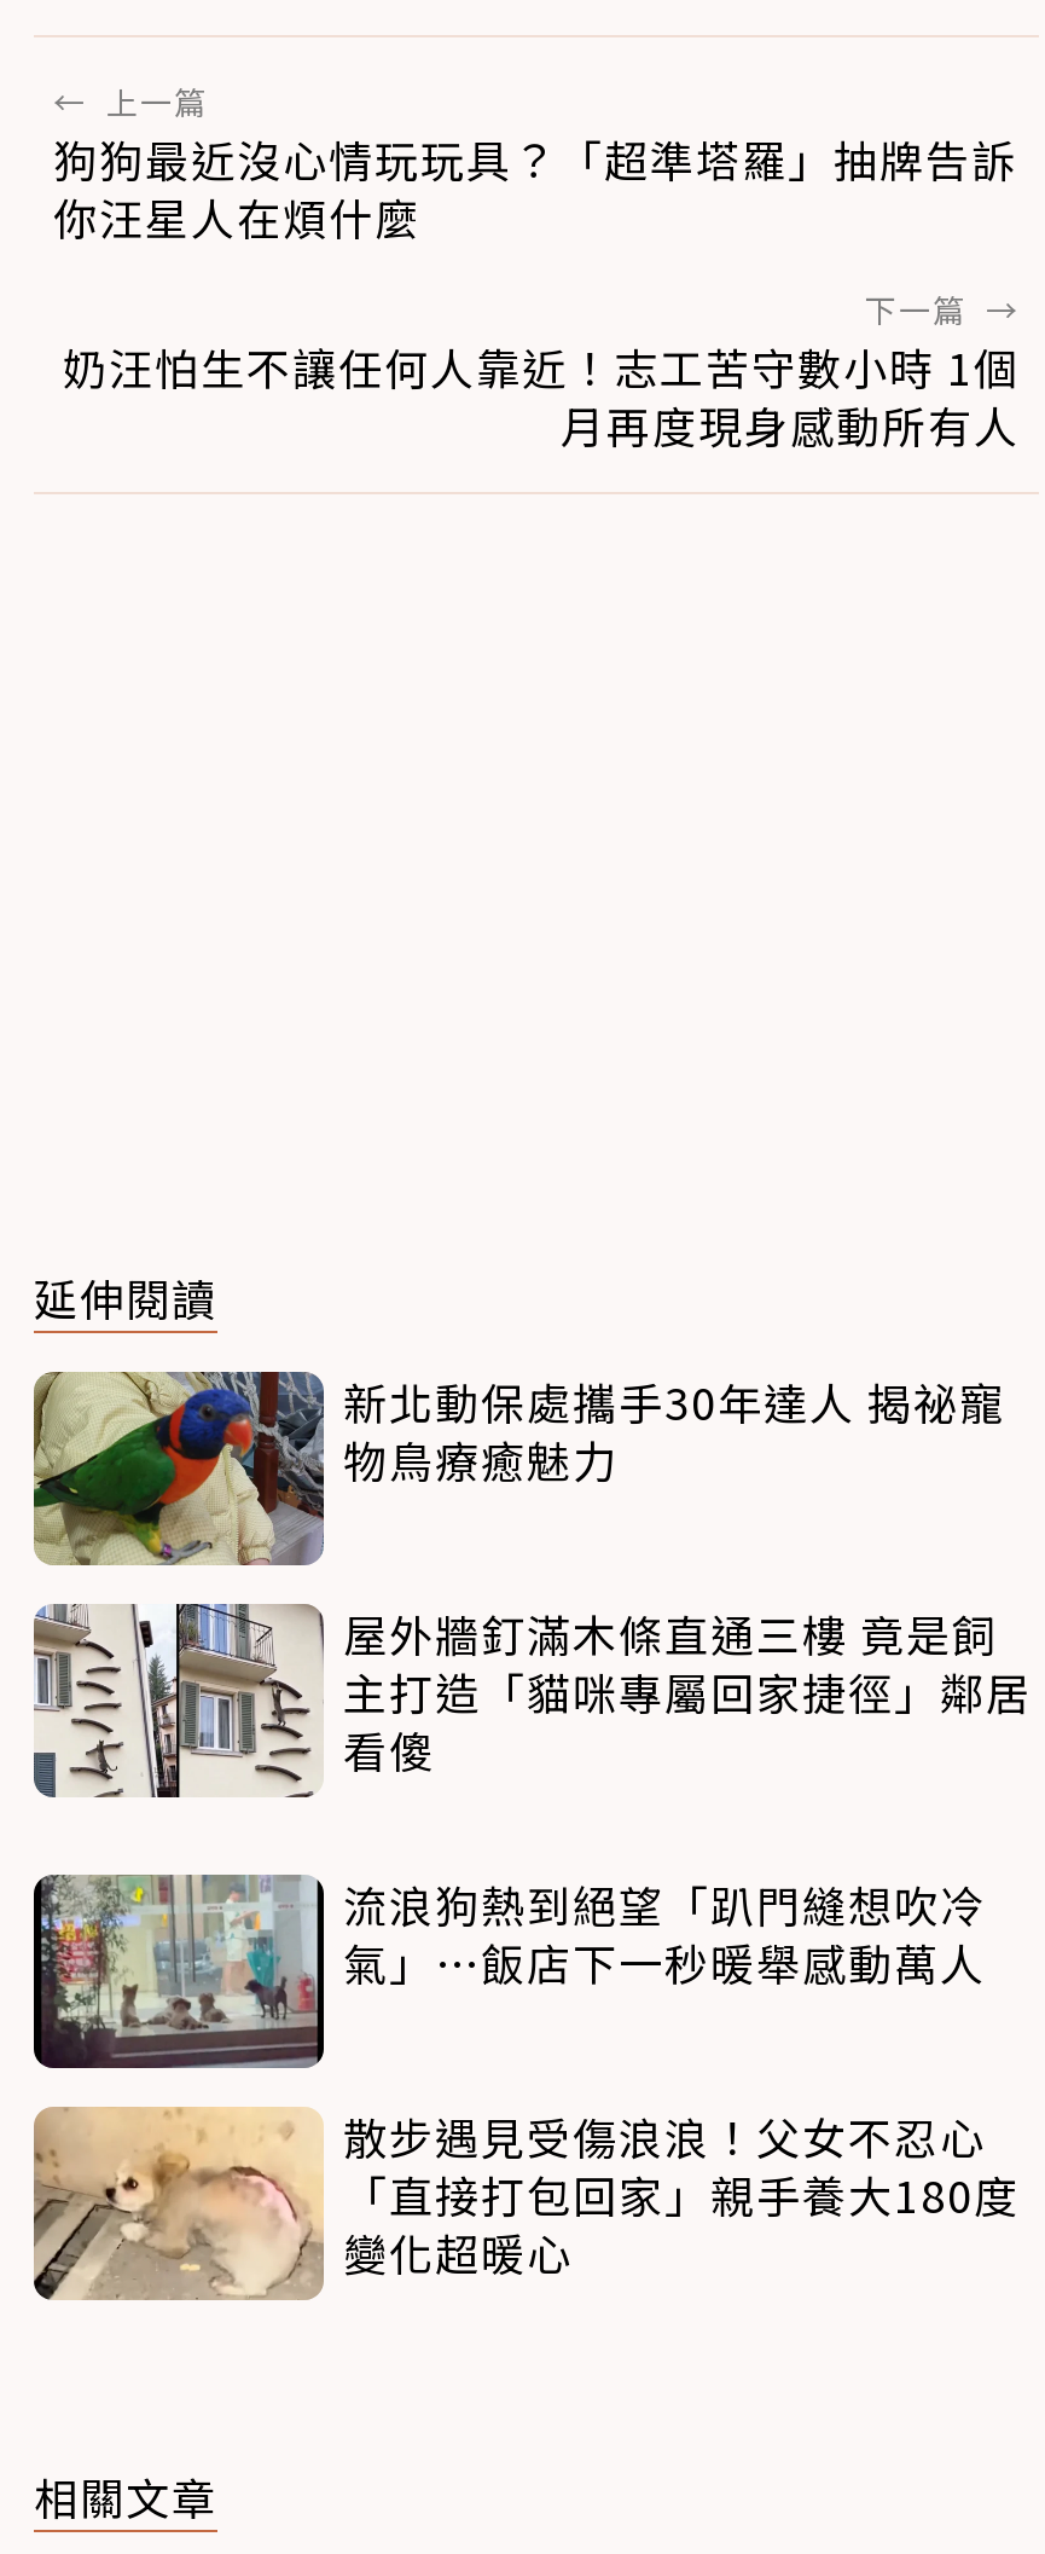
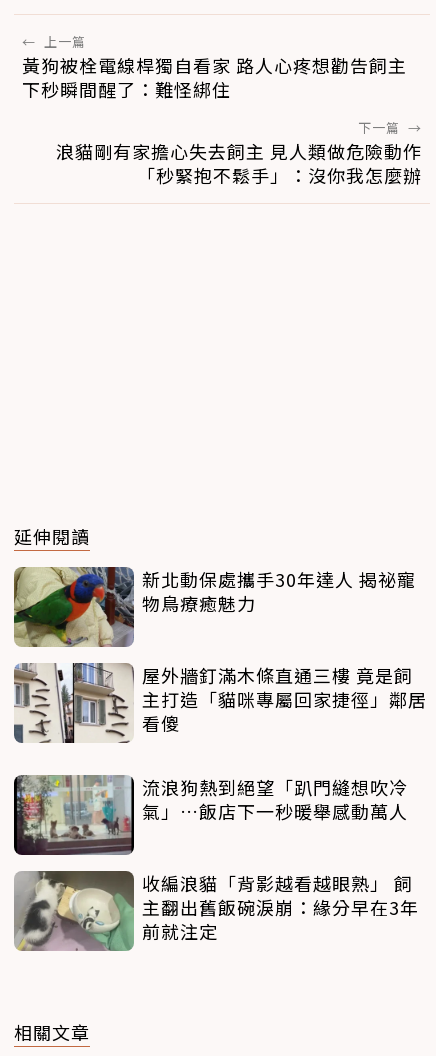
[53,127,1017,248] 狗狗最近沒心情玩玩具？「超準塔羅」抽牌告訴 | 你汪星人在煩什麼 -> [22,52,407,102] 黃狗被栓電線桿獨自看家 路人心疼想勸告飼主 | 下秒瞬間醒了：難怪綁住
[63,335,1020,456] 奶汪怕生不讓任何人靠近！志工苦守數小時 1個 | 月再度現身感動所有人 -> [56,138,422,188] 浪貓剛有家擔心失去飼主 見人類做危險動作 | 「秒緊抱不鬆手」：沒你我怎麼辦
[34,2104,1020,2300] [image] | 散步遇見受傷浪浪！父女不忍心 | 「直接打包回家」親手養大180度 | 變化超暖心 -> [14,870,419,952] [image] | 收編浪貓「背影越看越眼熟」 飼 | 主翻出舊飯碗淚崩：緣分早在3年 | 前就注定

